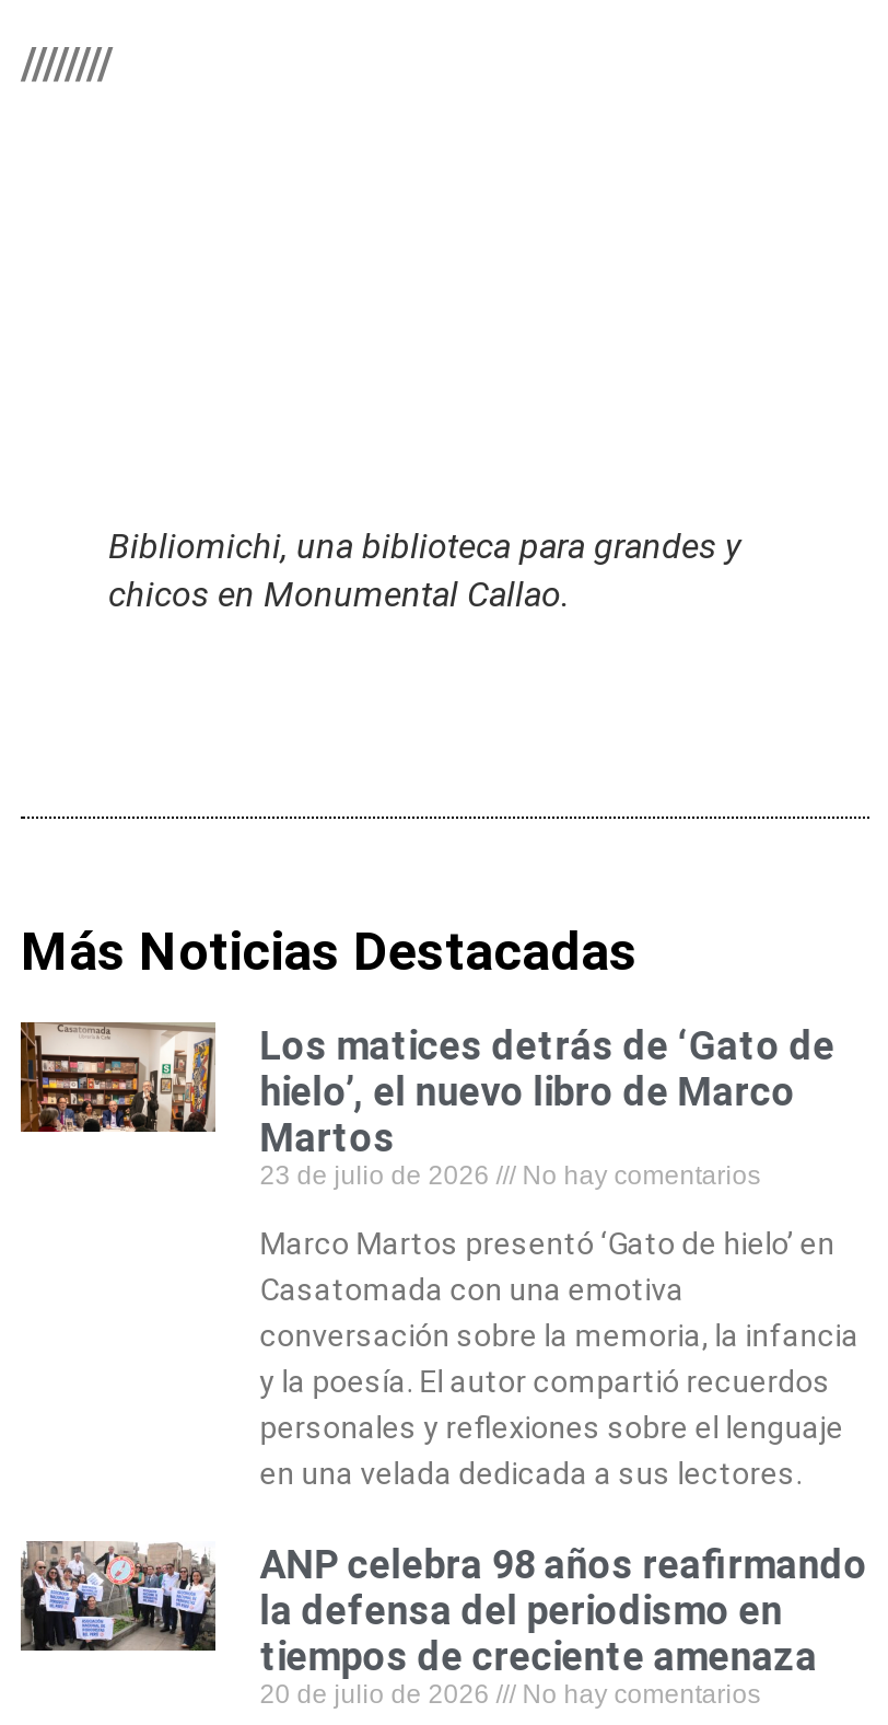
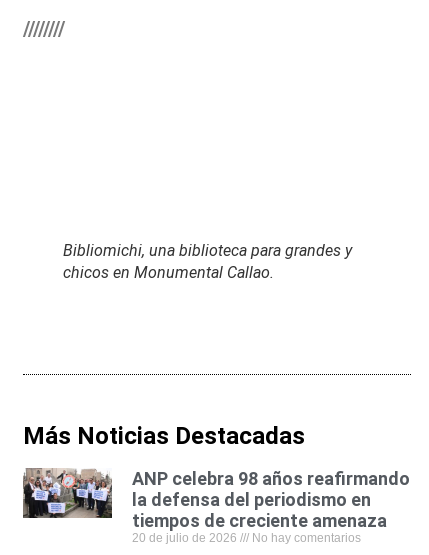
[19,1021,859,1491] [image] | Los matices detrás de ‘Gato de | hielo’, el nuevo libro de Marco | Martos | 23 de julio de 2026 | No hay comentarios | Marco Martos presentó ‘Gato de hielo’ en | Casatomada con una emotiva | conversación sobre la memoria, la infancia | y la poesía. El autor compartió recuerdos | personales y reflexiones sobre el lenguaje | en una velada dedicada a sus lectores. -> none

